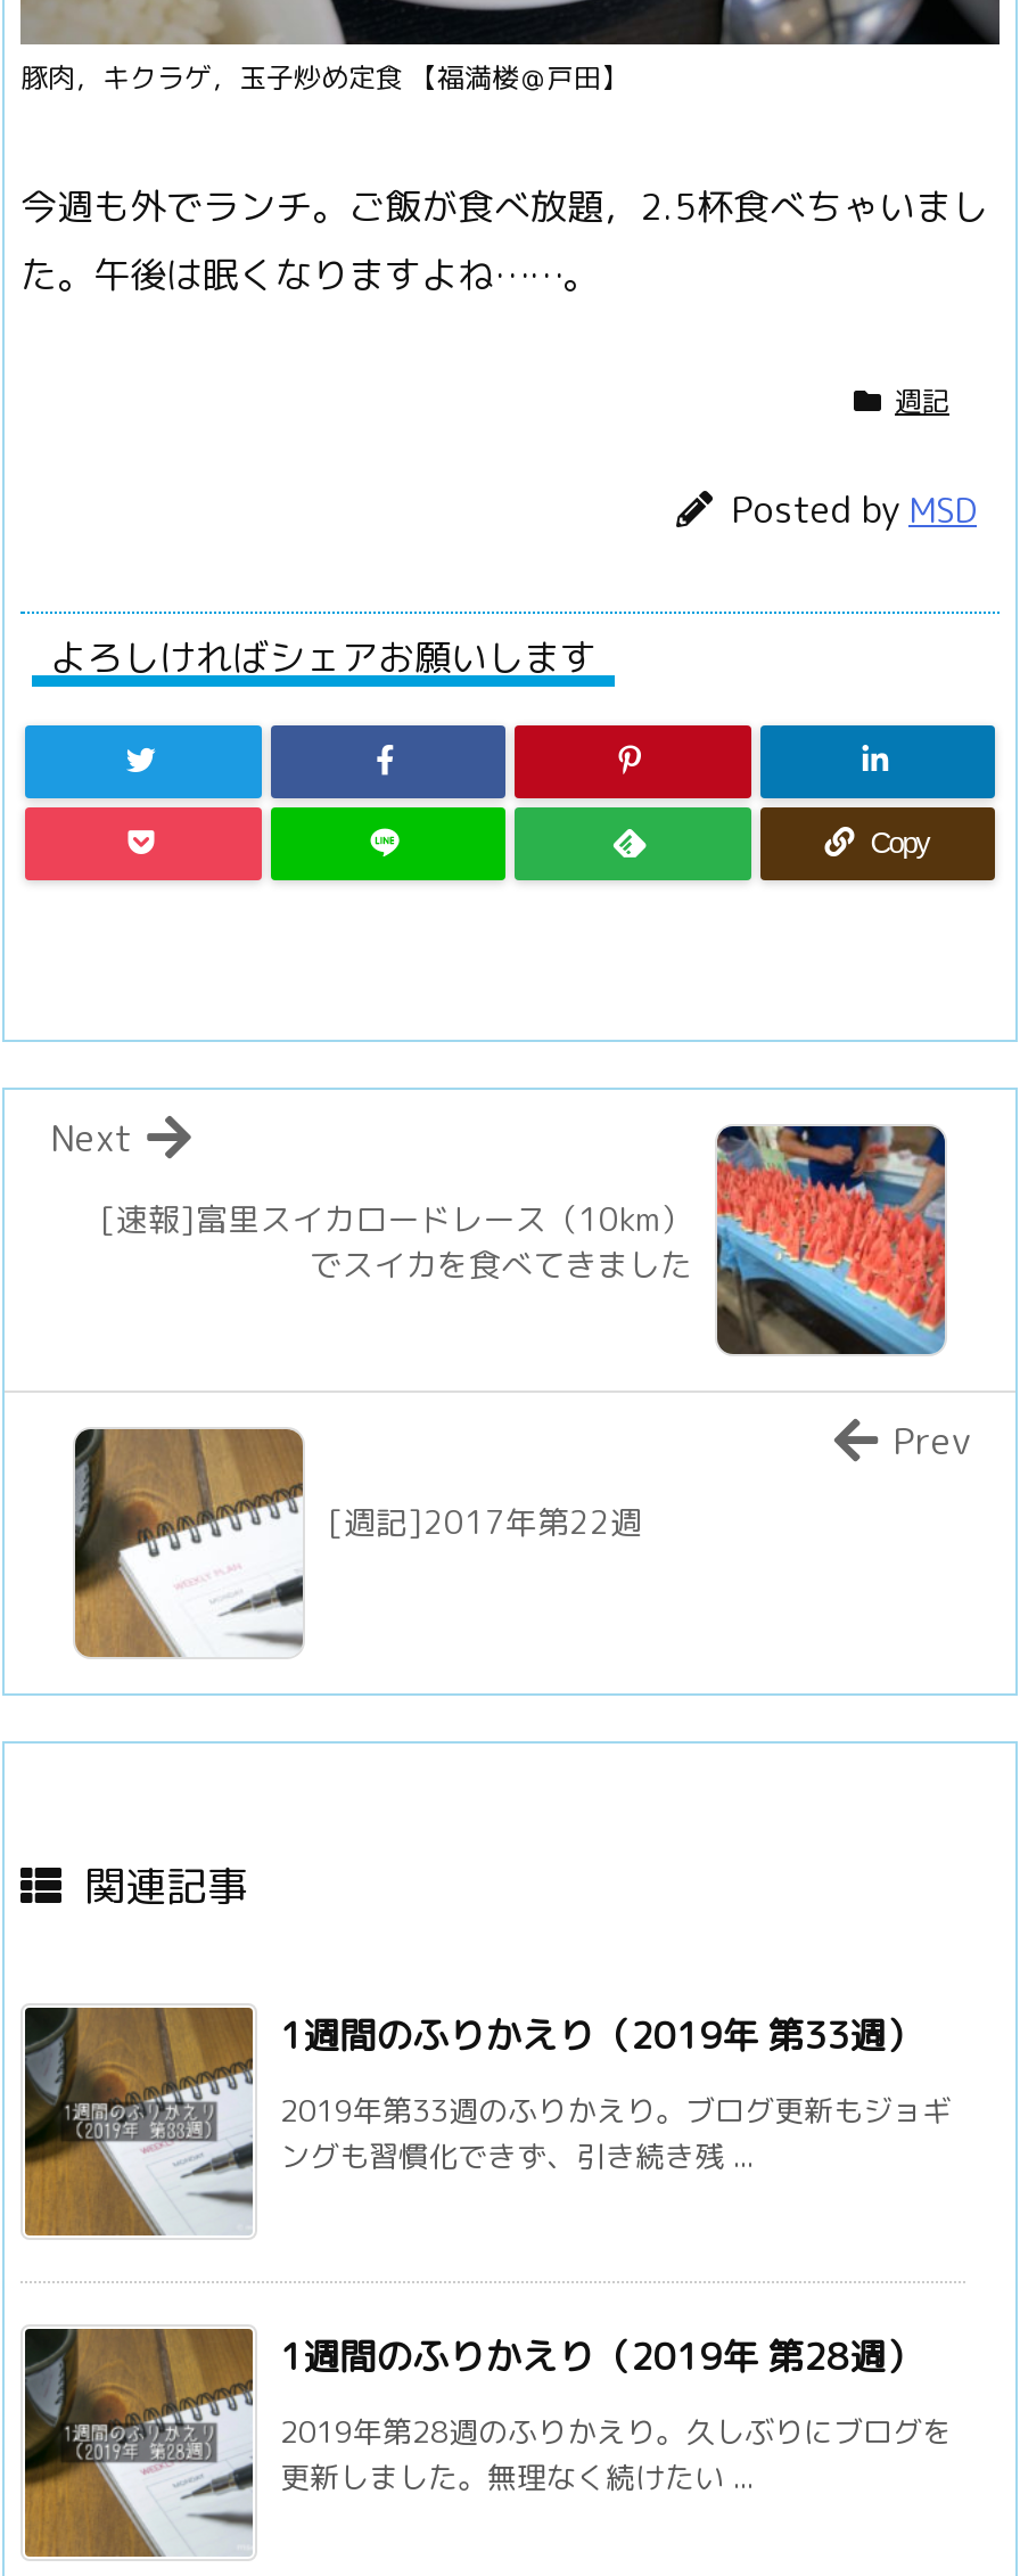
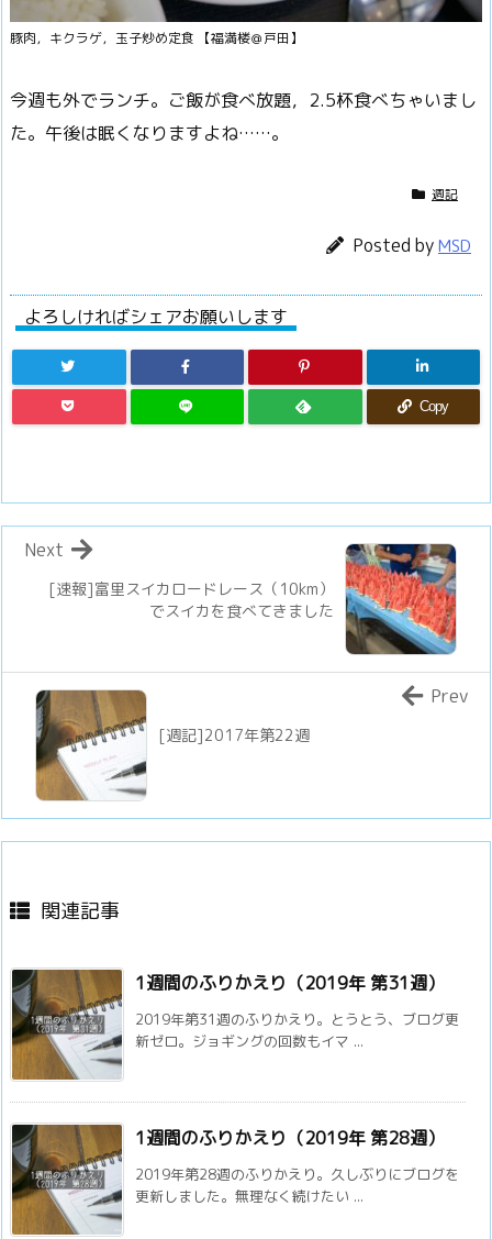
[280,2010,922,2061] 1週間のふりかえり（2019年 第33週） -> [135,970,445,995] 1週間のふりかえり（2019年 第31週）
[280,2090,952,2177] 2019年第33週のふりかえり。ブログ更新もジョギ | ングも習慣化できず、引き続き残 ... -> [135,1009,459,1051] 2019年第31週のふりかえり。とうとう、ブログ更 | 新ゼロ。ジョギングの回数もイマ ...

